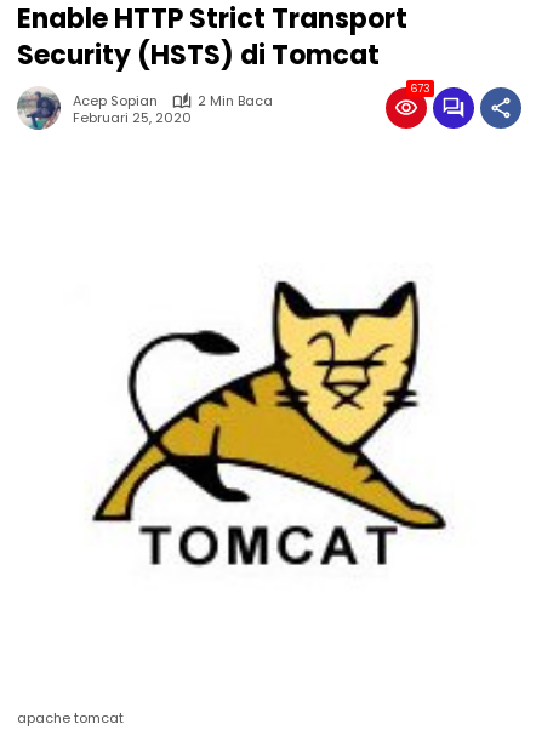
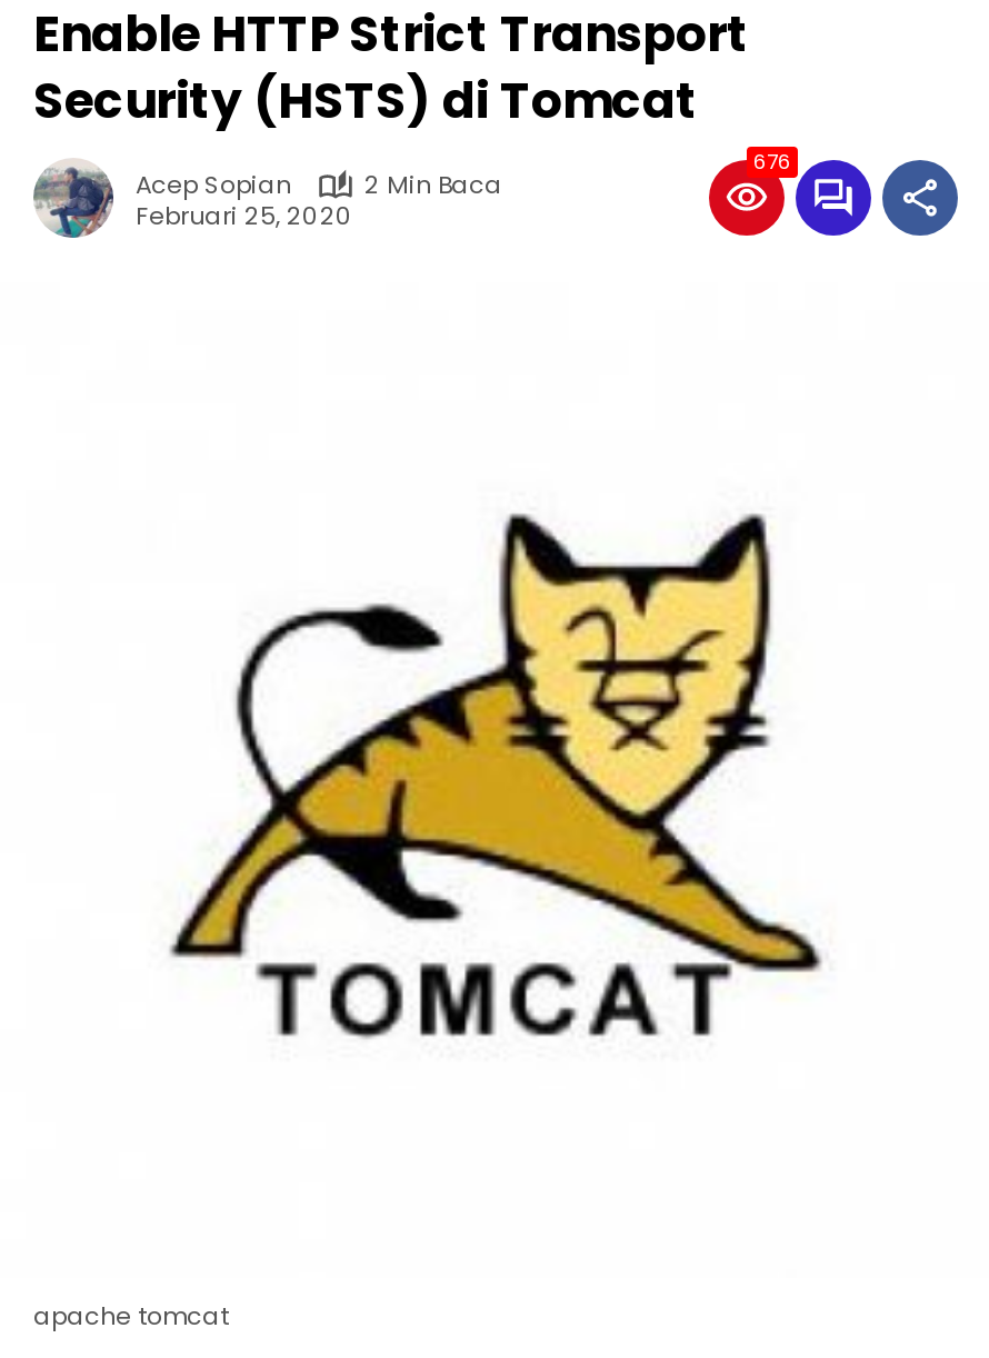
[410,81,430,96] 673 -> [753,149,791,176] 676

